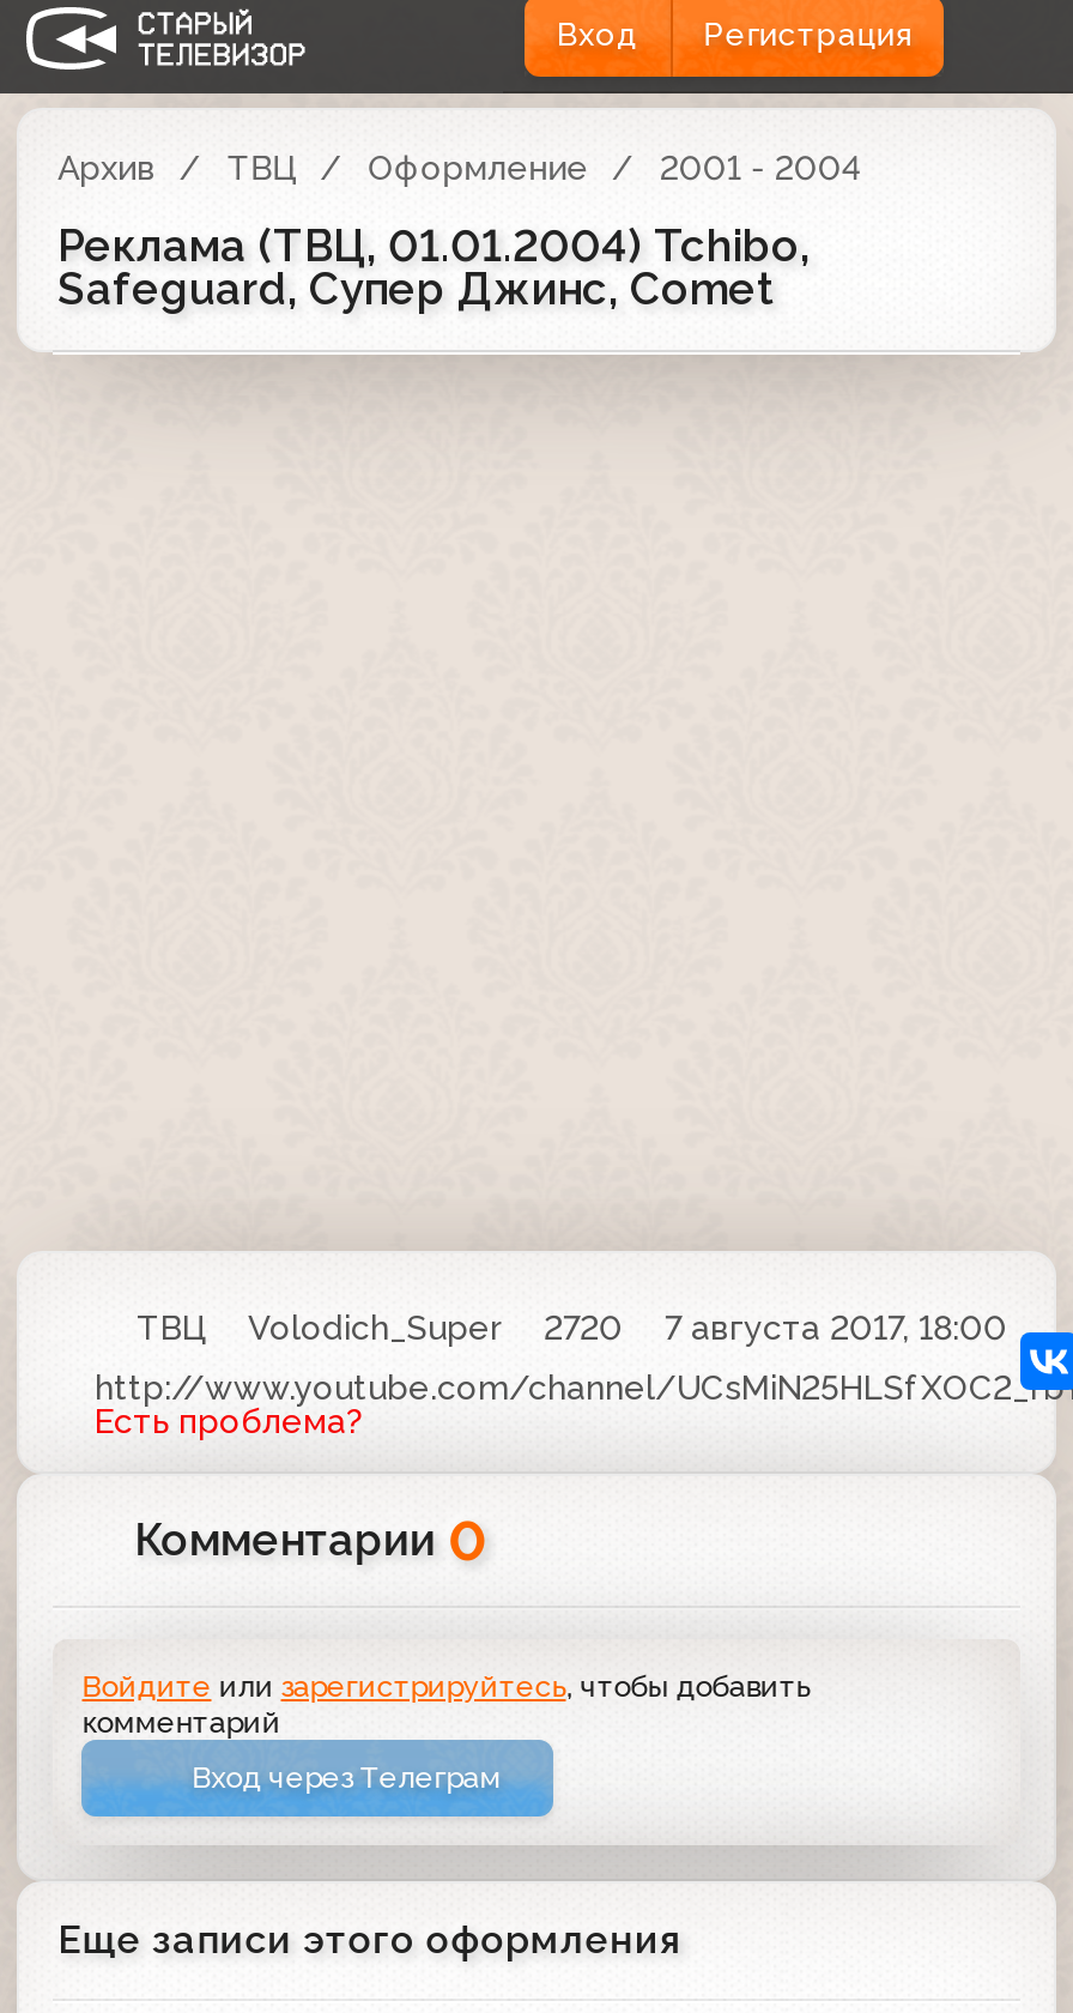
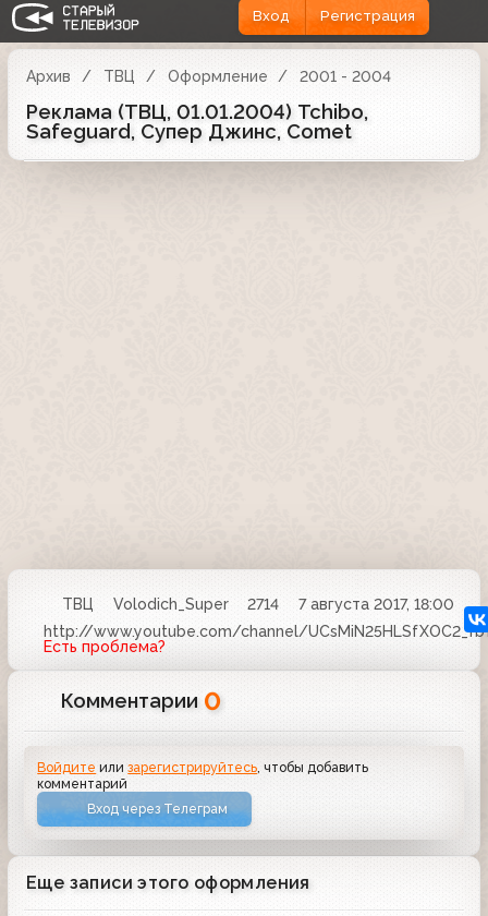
[137,1309,1007,1347] ТВЦ Volodich_Super 2720 7 августа 2017, 18:00 -> [62,596,454,613] ТВЦ Volodich_Super 2714 7 августа 2017, 18:00

